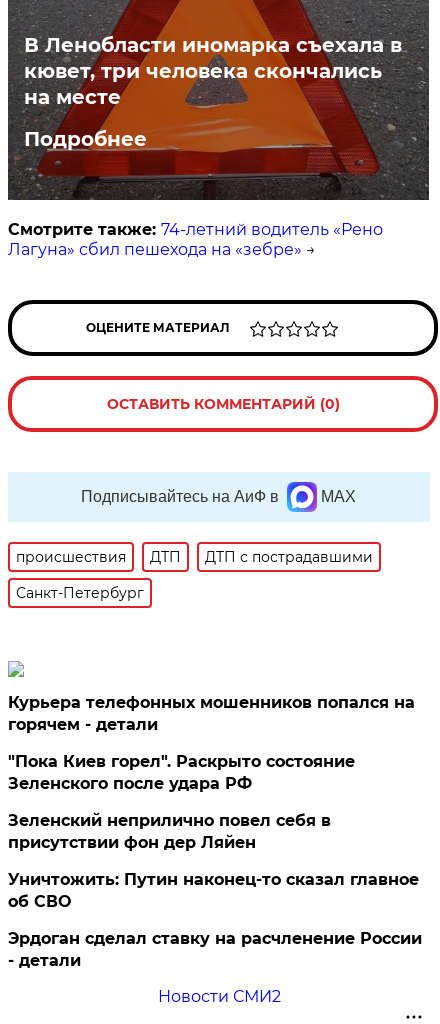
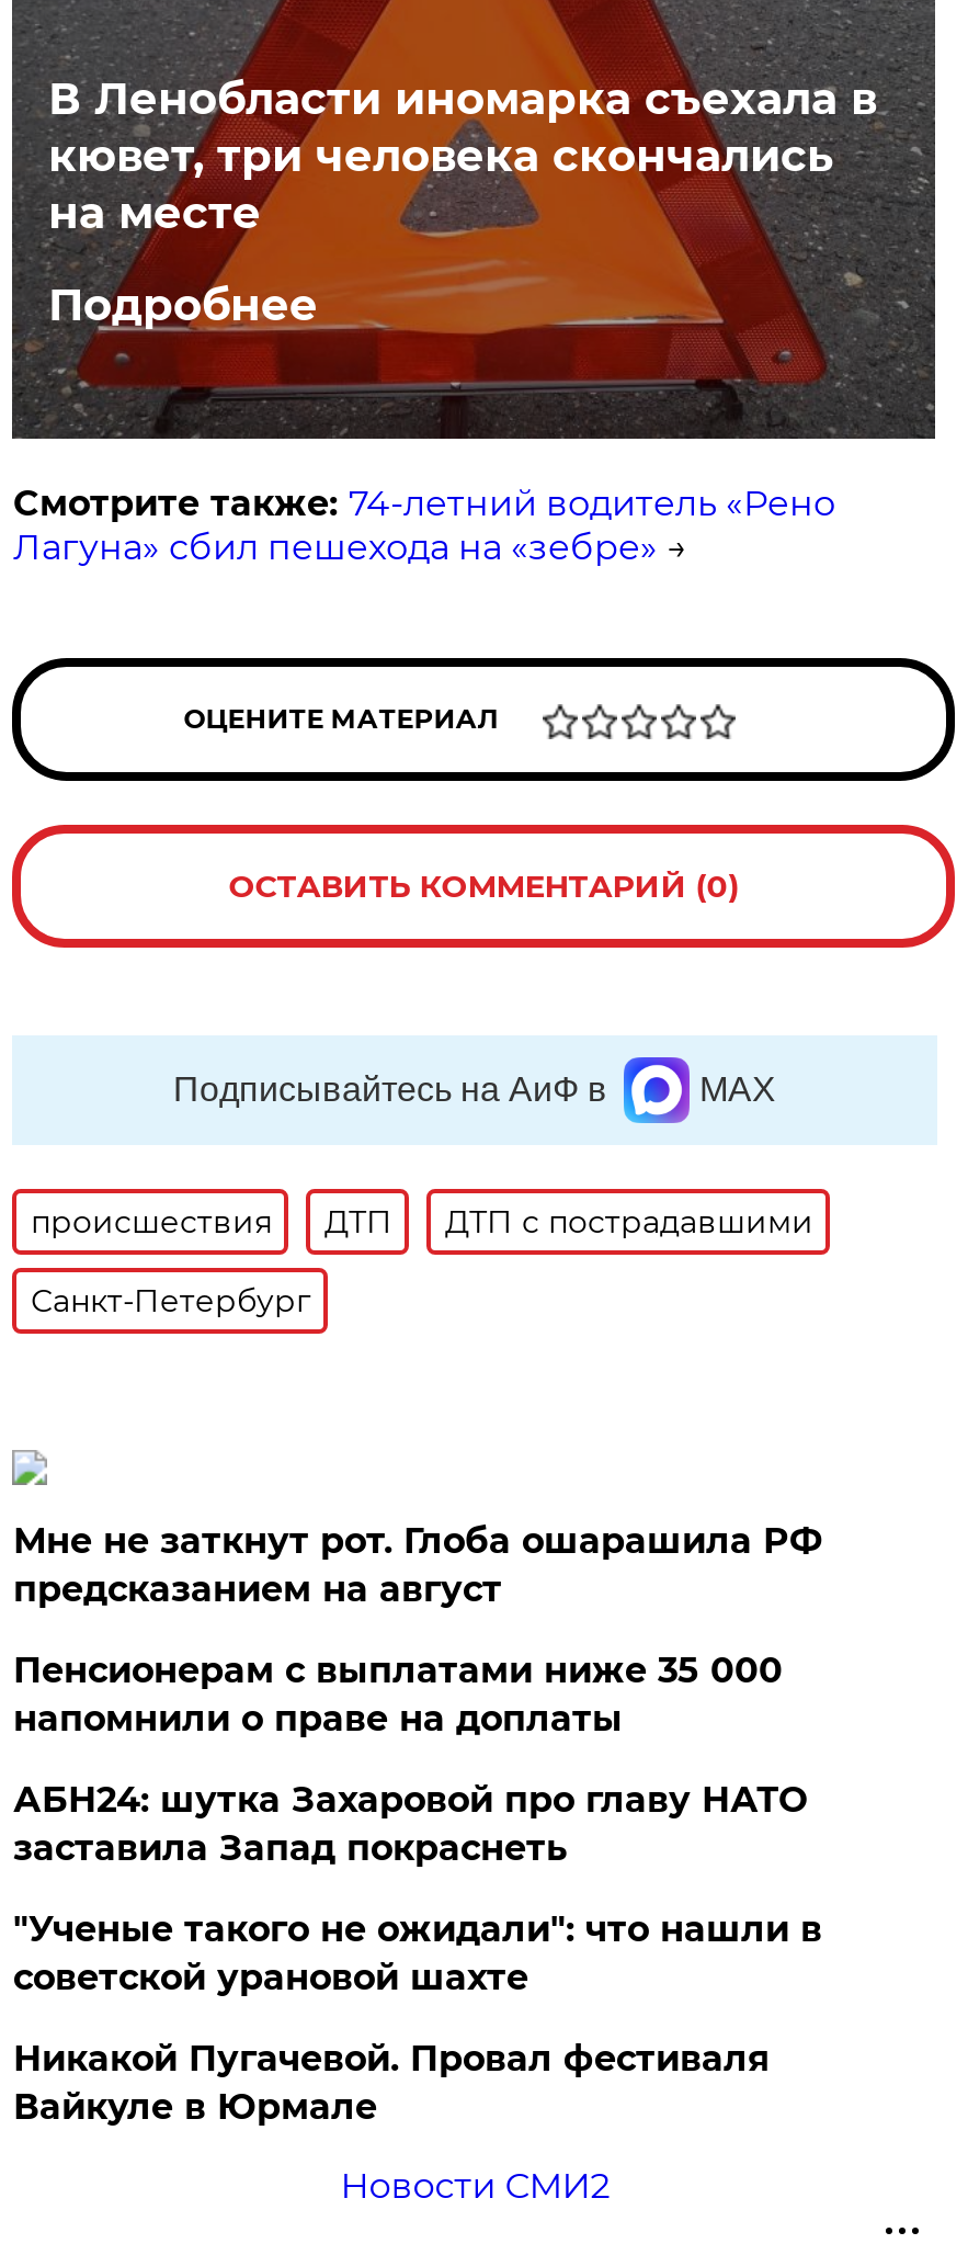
[8,693,415,734] Курьера телефонных мошенников попался на | горячем - детали -> [13,1520,822,1610] Мне не заткнут рот. Глоба ошарашила РФ | предсказанием на август
[8,752,355,793] "Пока Киев горел". Раскрыто состояние | Зеленского после удара РФ -> [13,1649,783,1739] Пенсионерам с выплатами ниже 35 000 | напомнили о праве на доплаты
[8,811,331,852] Зеленский неприлично повел cебя в | присутствии фон дер Ляйен -> [13,1779,807,1869] АБН24: шутка Захаровой про главу НАТО | заставила Запад покраснеть
[8,870,419,911] Уничтожить: Путин наконец-то сказал главное | об СВО -> [13,1908,822,1998] "Ученые такого не ожидали": что нашли в | советской урановой шахте
[8,929,422,970] Эрдоган сделал ставку на расчленение России | - детали -> [13,2038,769,2128] Никакой Пугачевой. Провал фестиваля | Вайкуле в Юрмале

